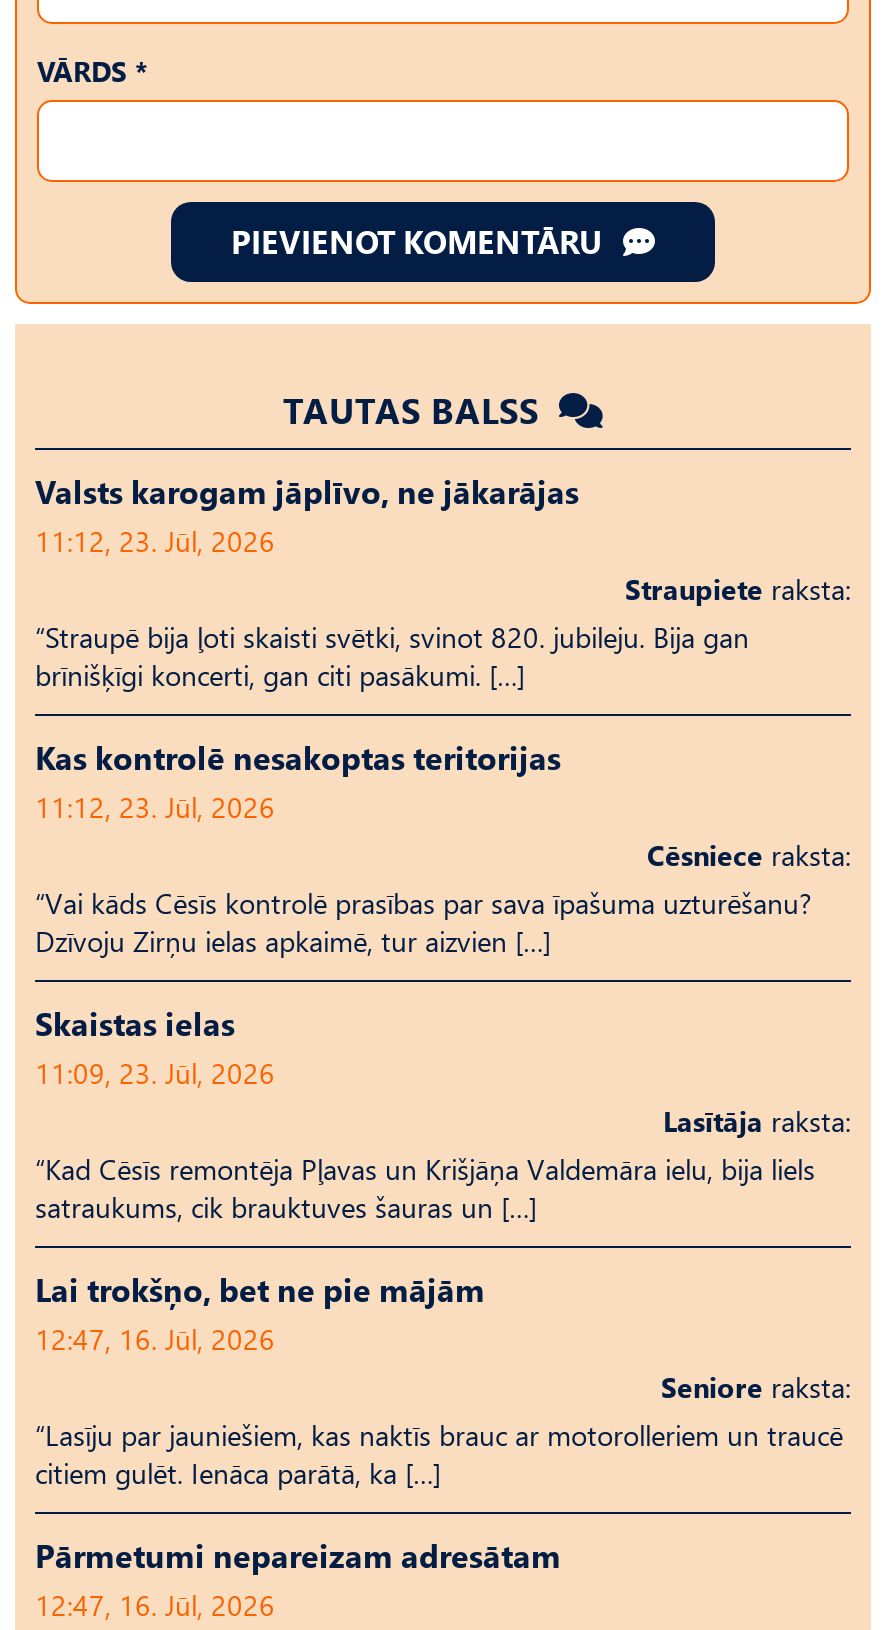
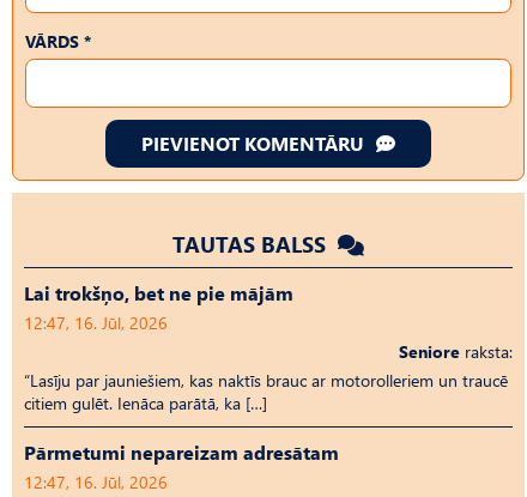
[35,469,851,1225] Valsts karogam jāplīvo, ne jākarājas | 11:12, 23. Jūl, 2026 | Straupiete raksta: | “Straupē bija ļoti skaisti svētki, svinot 820. jubileju. Bija gan | brīnišķīgi koncerti, gan citi pasākumi. […] | Kas kontrolē nesakoptas teritorijas | 11:12, 23. Jūl, 2026 | Cēsniece raksta: | “Vai kāds Cēsīs kontrolē prasības par sava īpašuma uzturēšanu? | Dzīvoju Zirņu ielas apkaimē, tur aizvien […] | Skaistas ielas | 11:09, 23. Jūl, 2026 | Lasītāja raksta: | “Kad Cēsīs remontēja Pļavas un Krišjāņa Valdemāra ielu, bija liels | satraukums, cik brauktuves šauras un […] -> none

